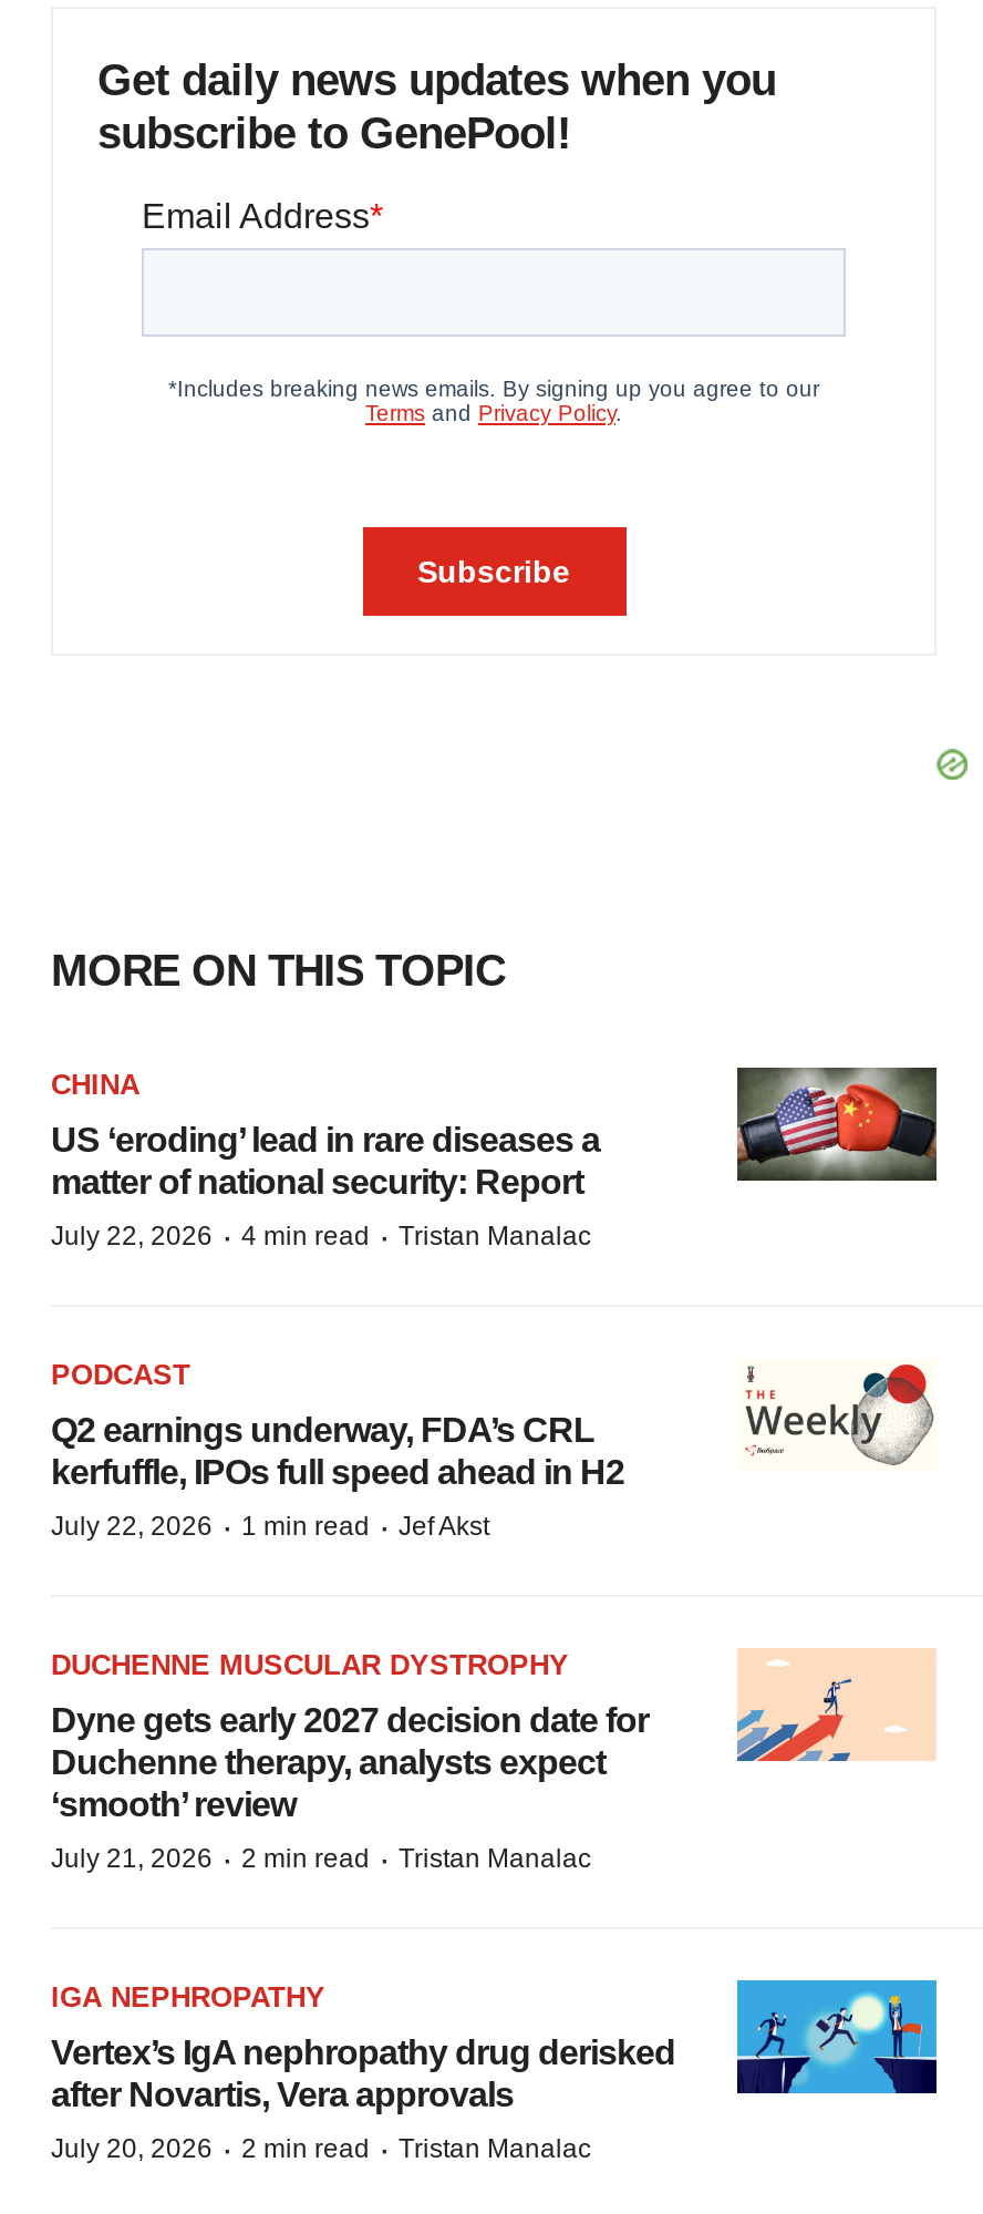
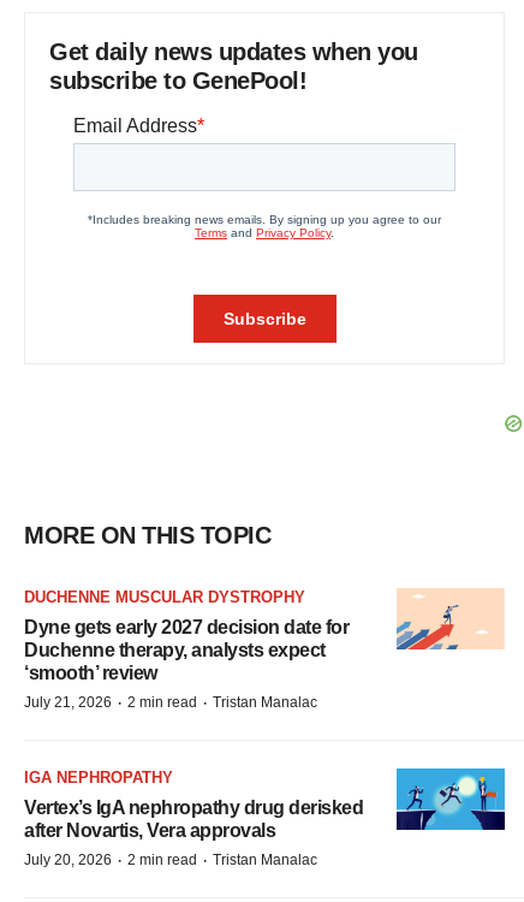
[51,1068,600,1256] CHINA | US ‘eroding’ lead in rare diseases a | matter of national security: Report | July 22, 2026 · 4 min read · Tristan Manalac -> none
[735,1065,939,1183] [image] -> none
[51,1358,624,1546] PODCAST | Q2 earnings underway, FDA’s CRL | kerfuffle, IPOs full speed ahead in H2 | July 22, 2026 · 1 min read · Jef Akst -> none
[744,1362,937,1469] [image] -> none

